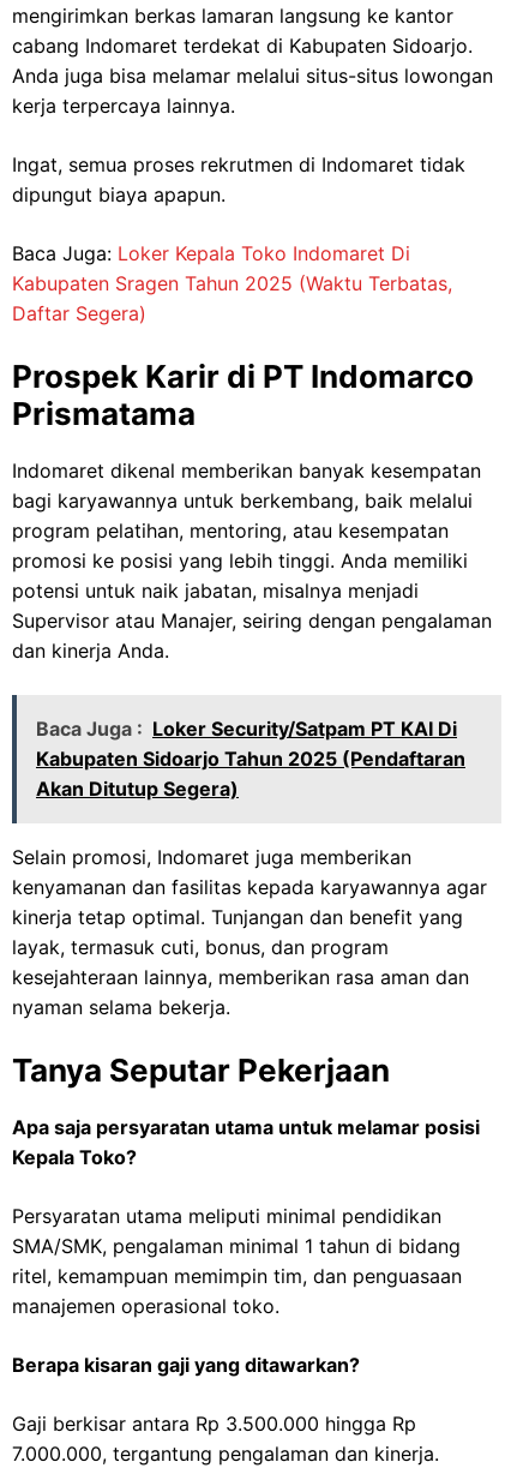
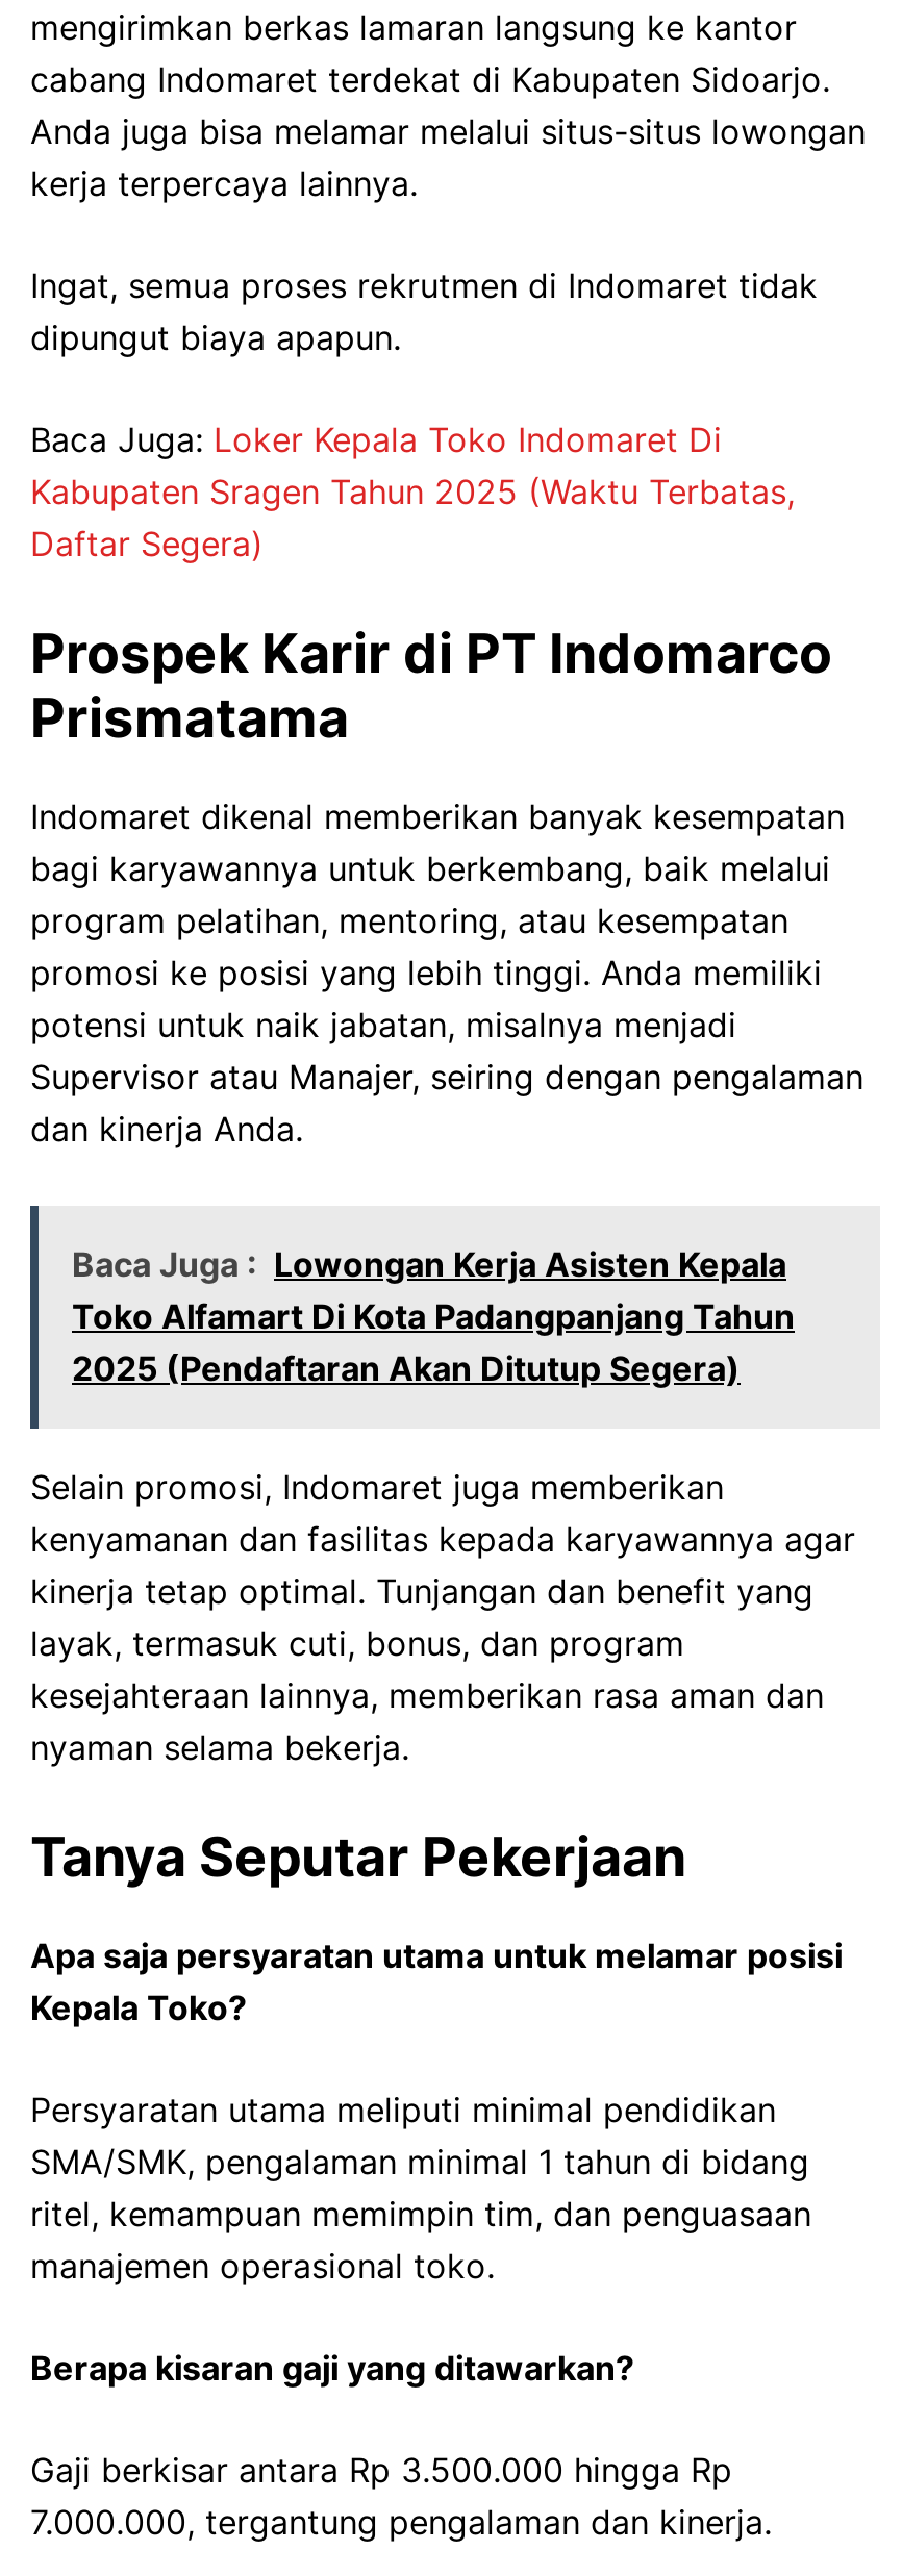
[36,717,465,801] Baca Juga : Loker Security/Satpam PT KAI Di | Kabupaten Sidoarjo Tahun 2025 (Pendaftaran | Akan Ditutup Segera) -> [72,1243,795,1389] Baca Juga : Lowongan Kerja Asisten Kepala | Toko Alfamart Di Kota Padangpanjang Tahun | 2025 (Pendaftaran Akan Ditutup Segera)

